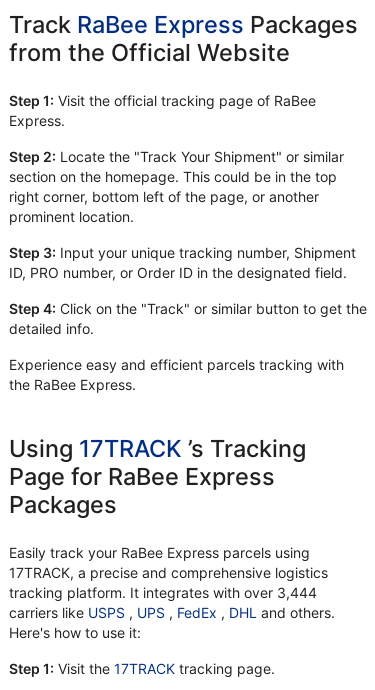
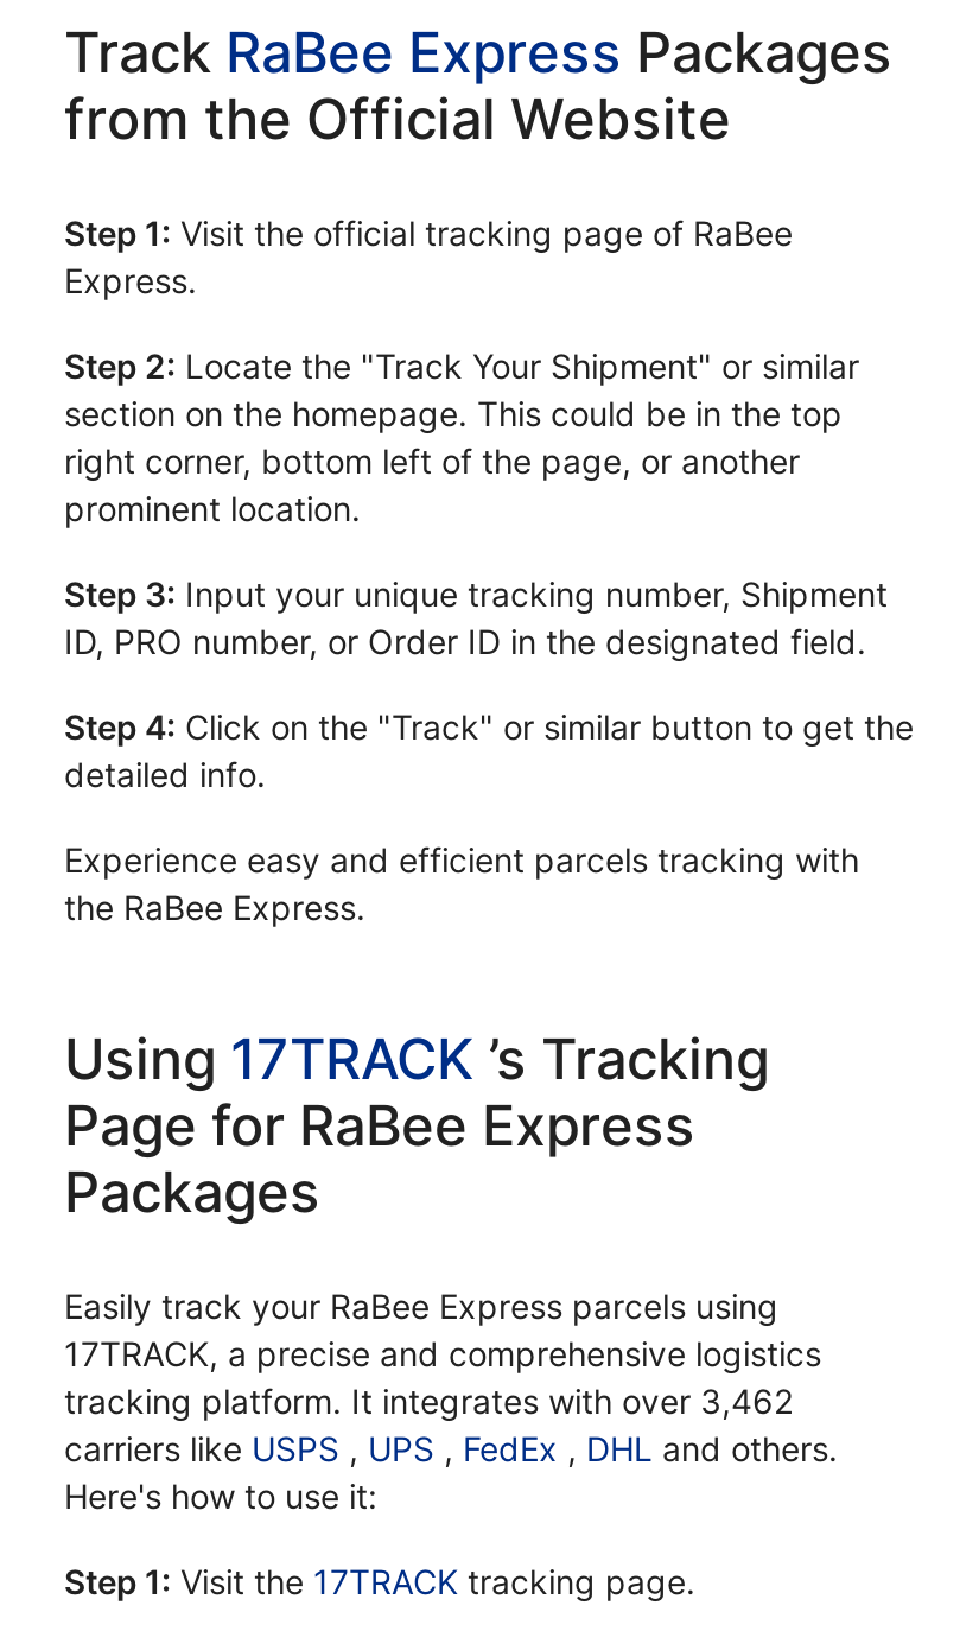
[9,584,317,601] tracking platform. It integrates with over 3,444 -> [64,1381,793,1421] tracking platform. It integrates with over 3,462

